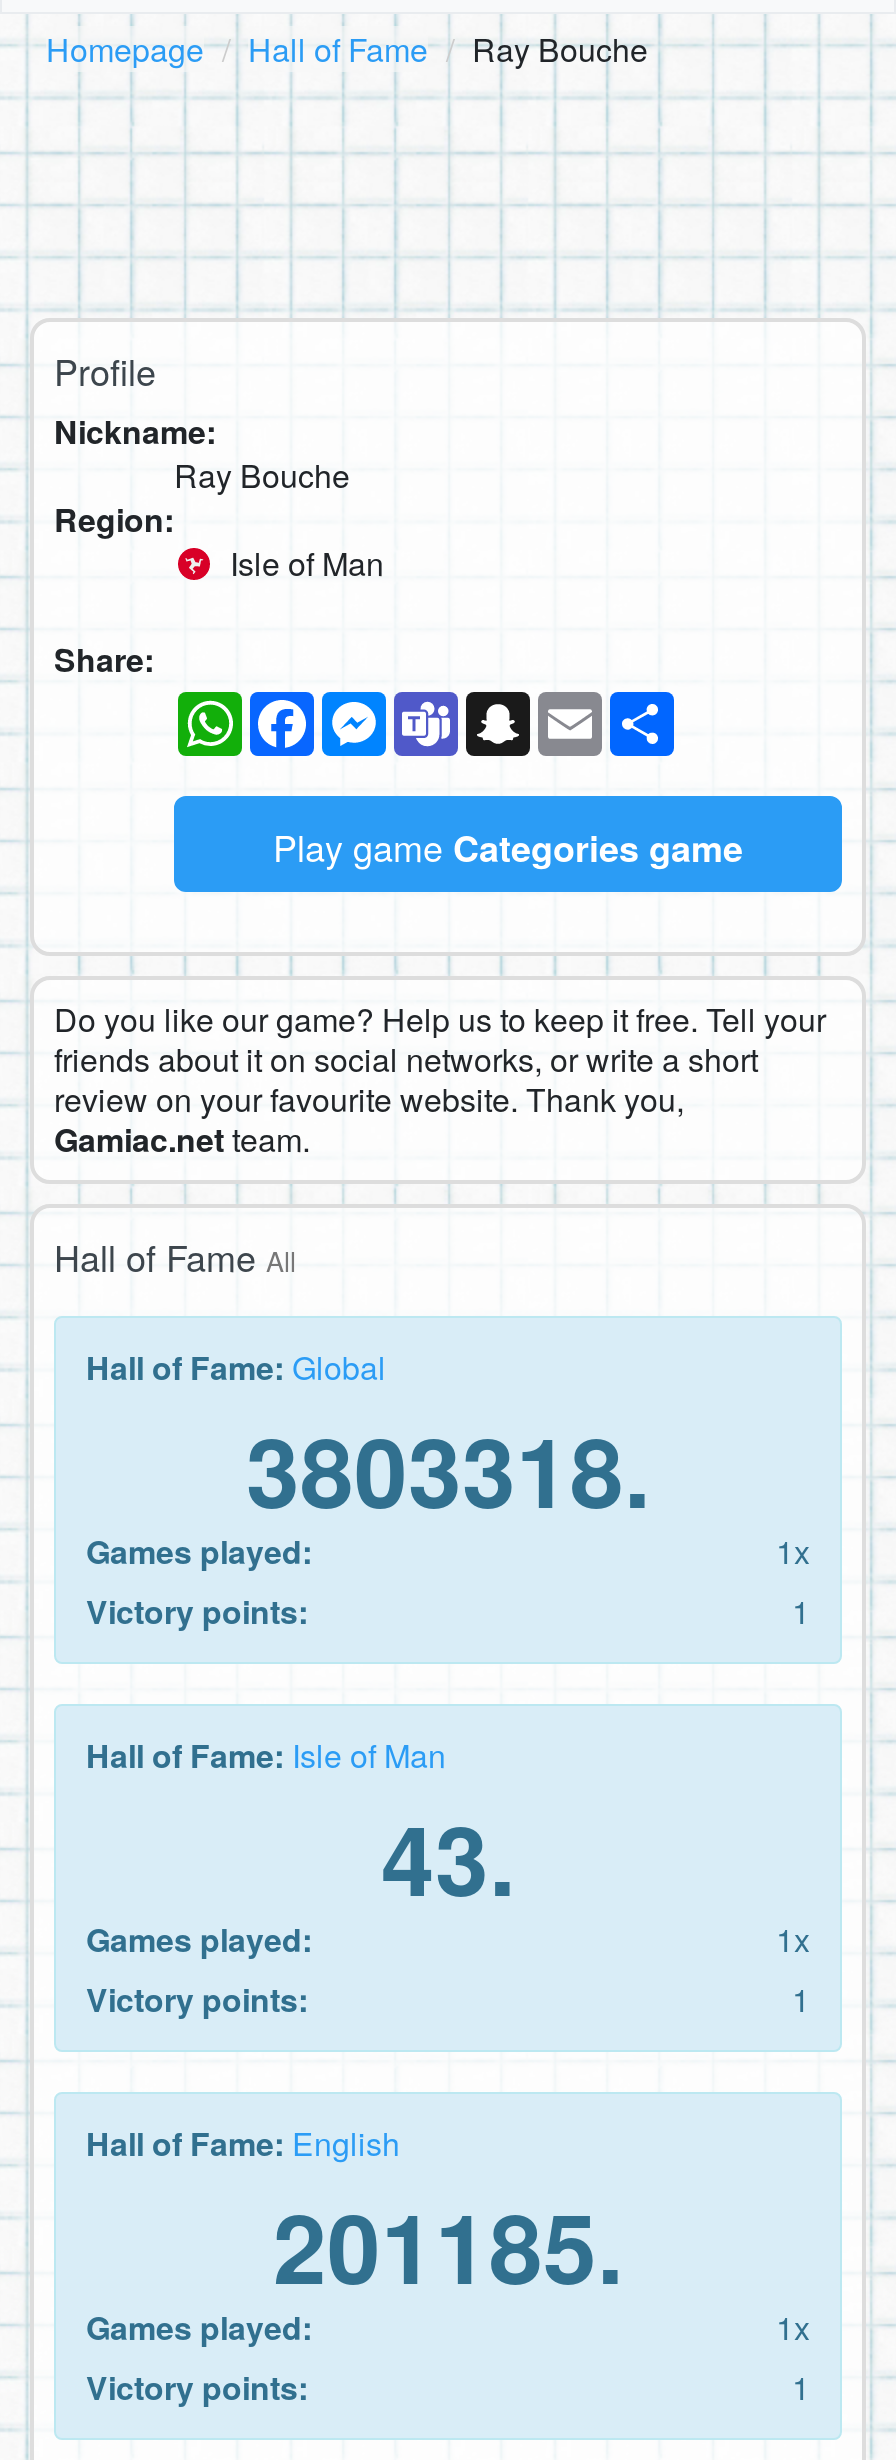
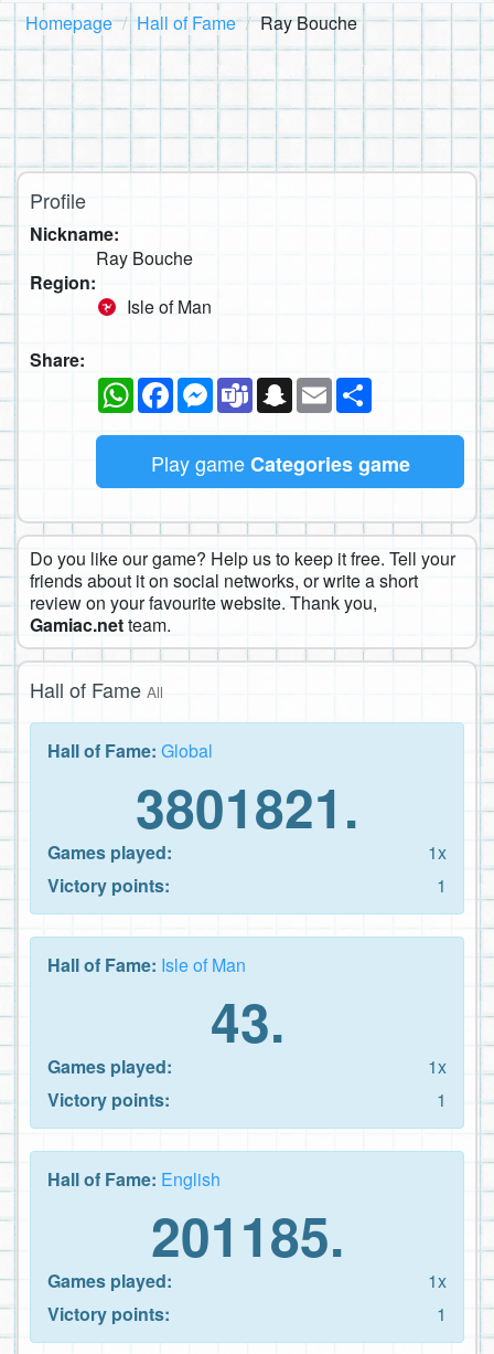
[246,1400,650,1538] 3803318. -> [136,768,358,845] 3801821.

